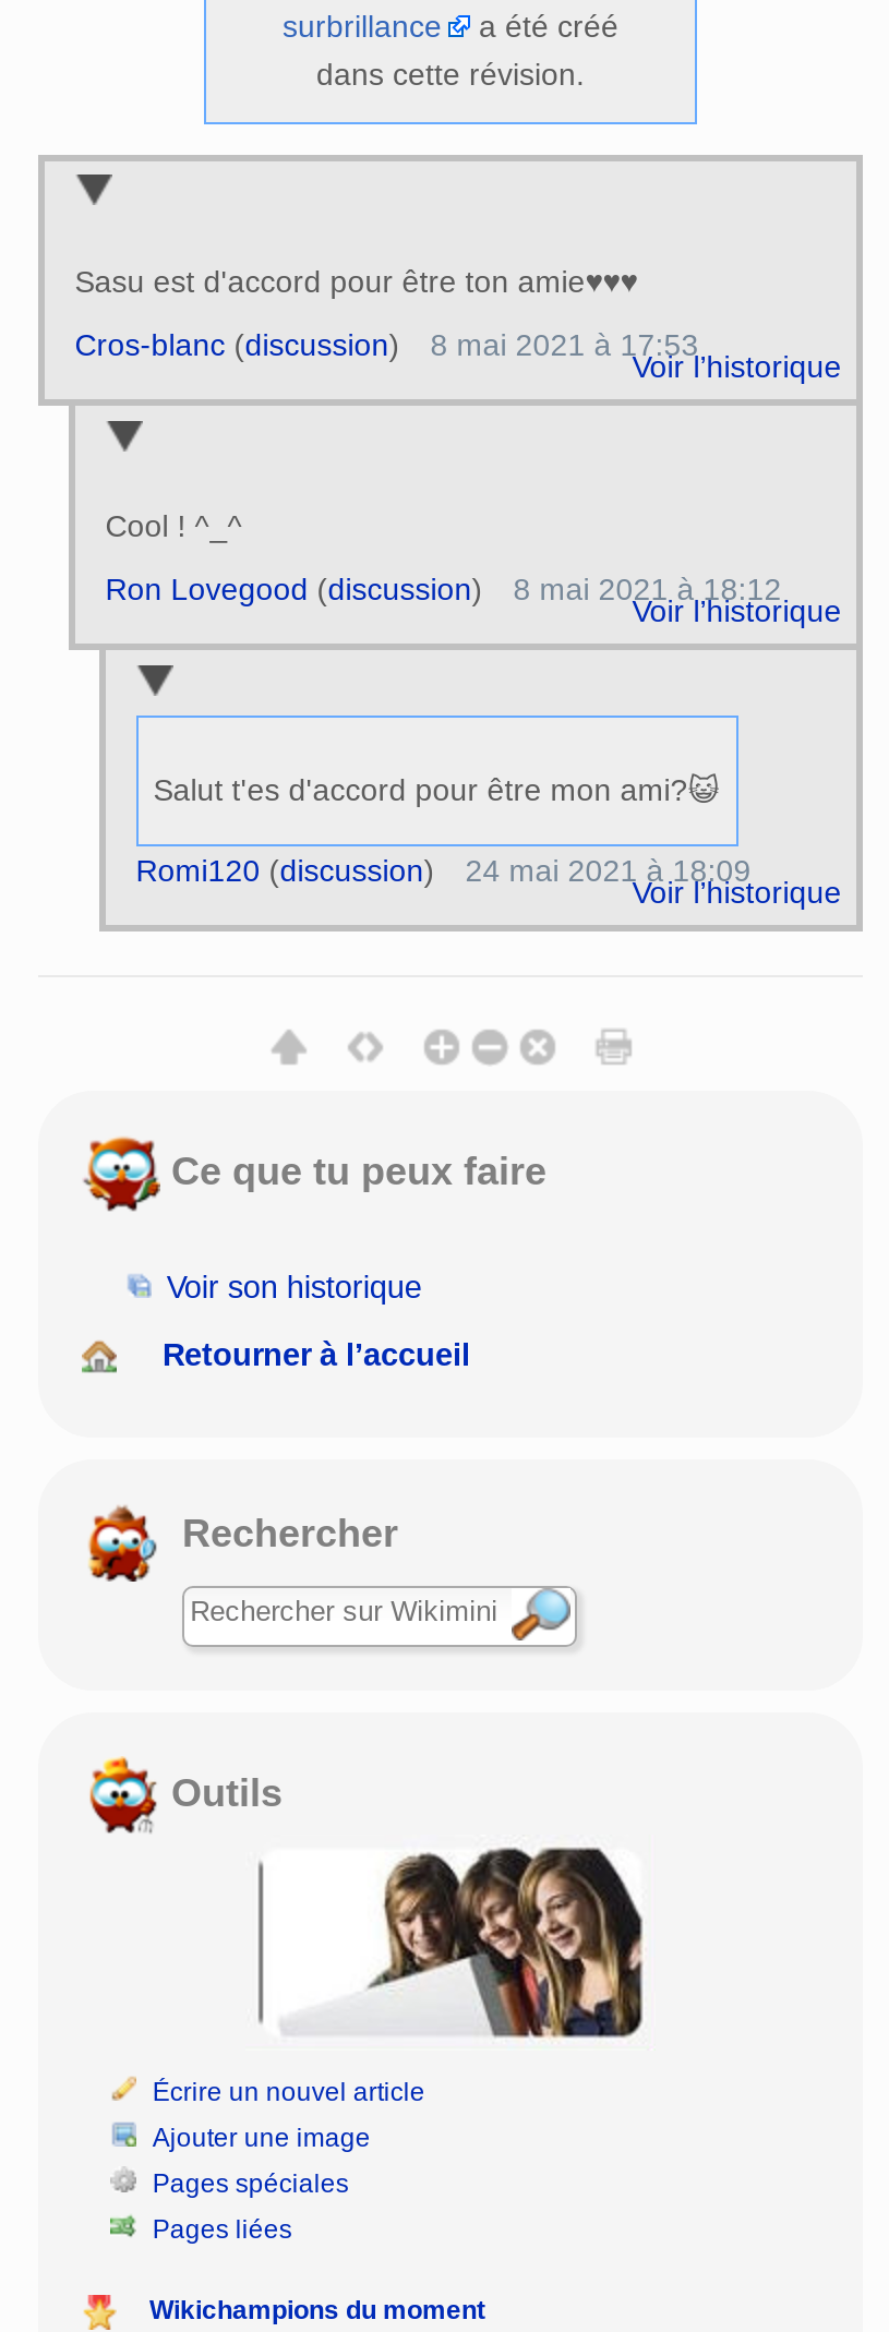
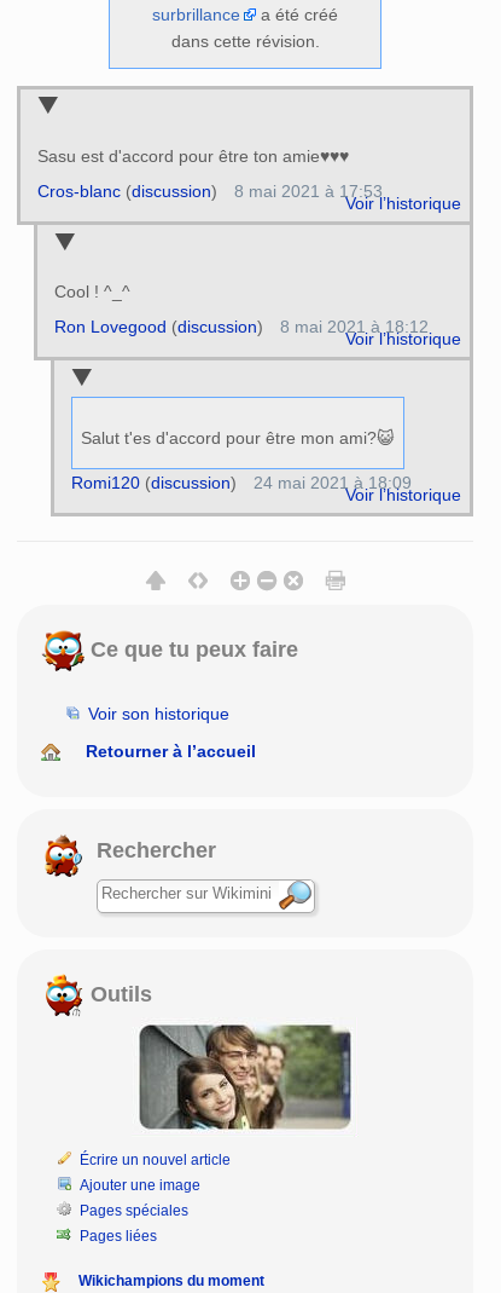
[263,1848,642,2038] [image] -> [140,1023,353,1131] [image]

